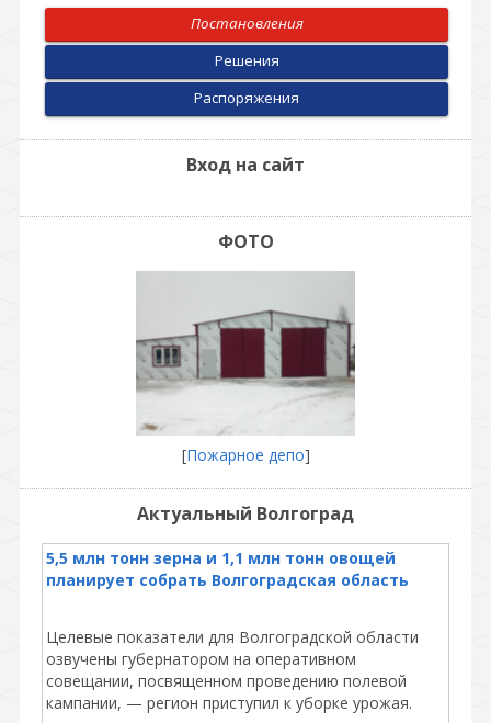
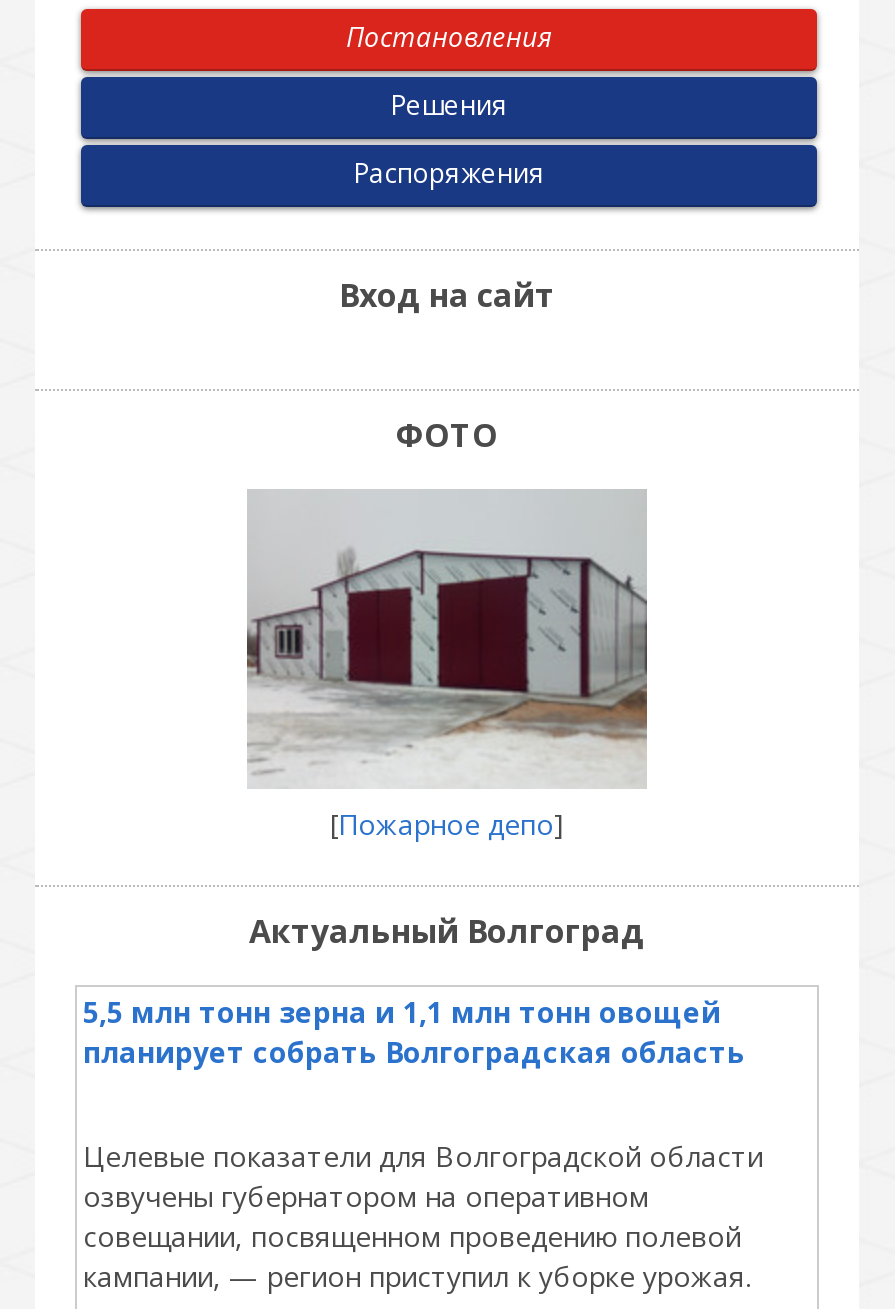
[136,305,355,431] [image] -> [247,547,647,779] [image]

